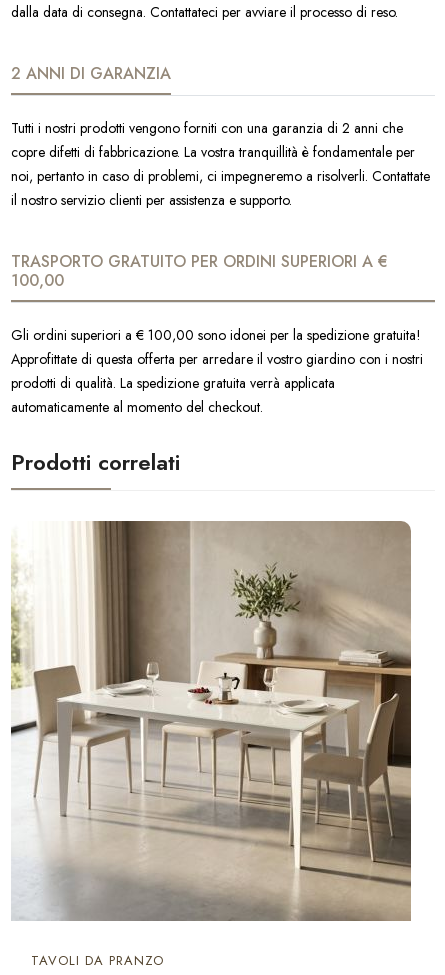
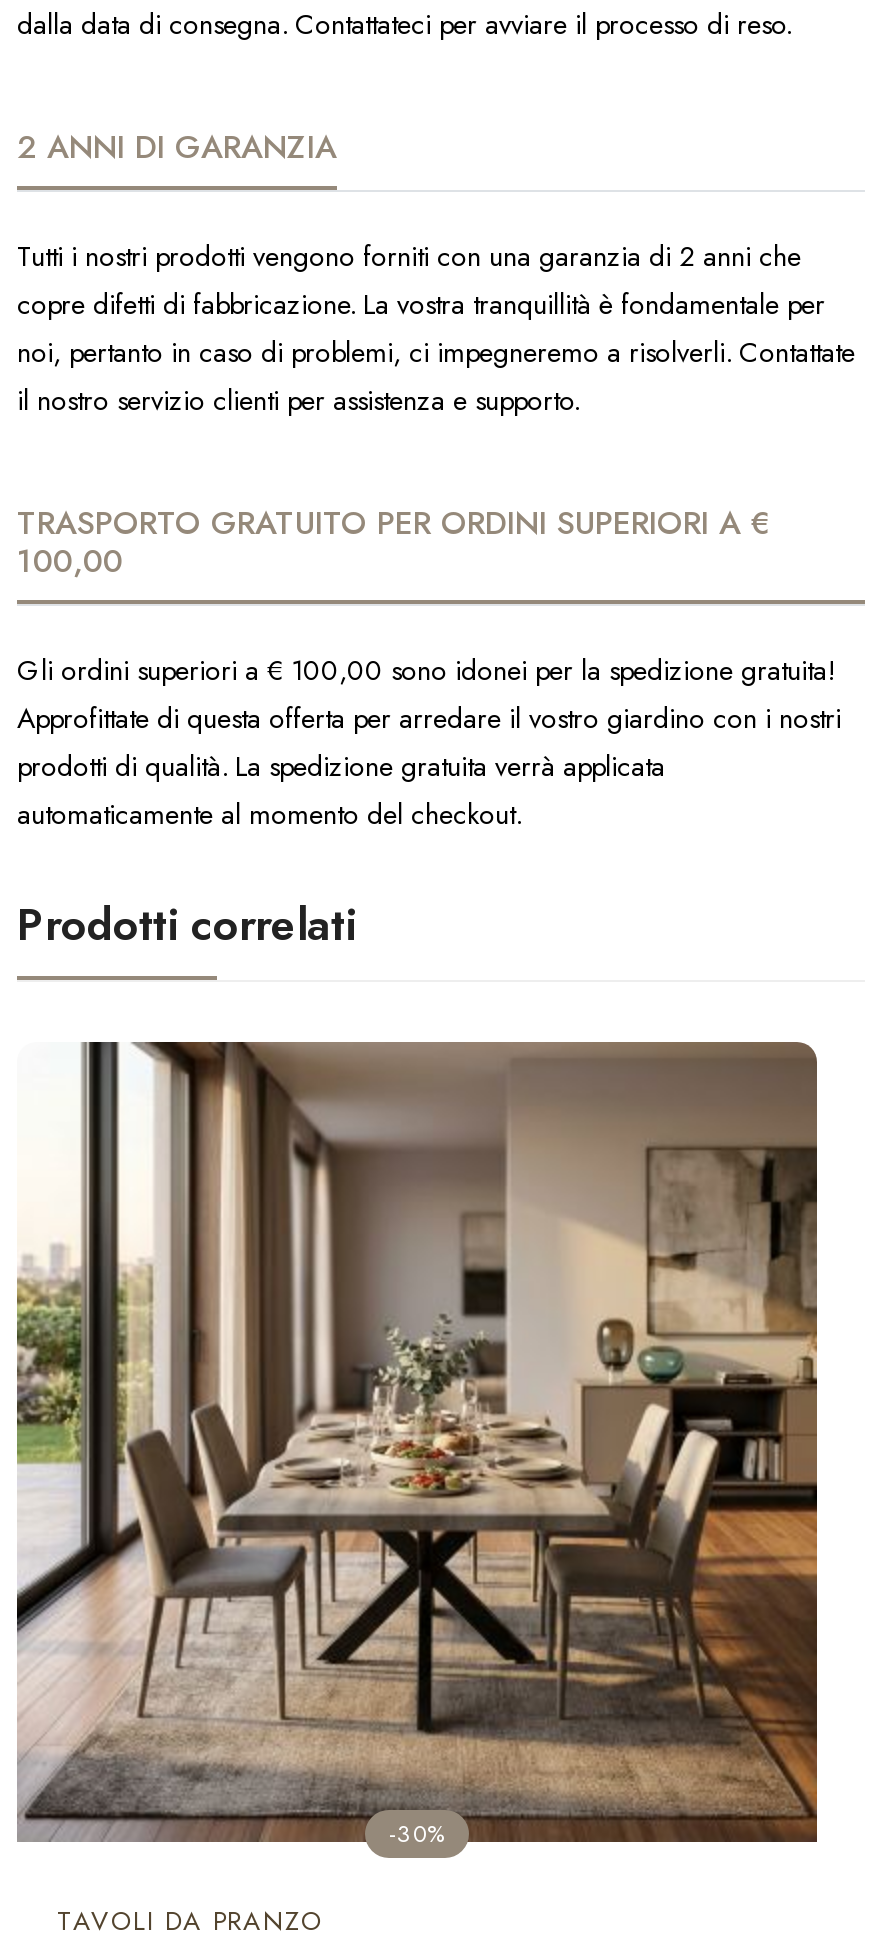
none -> [389,1816,445,1852] -30%
[10,520,412,922] [image] -> [15,1040,819,1842] [image]

